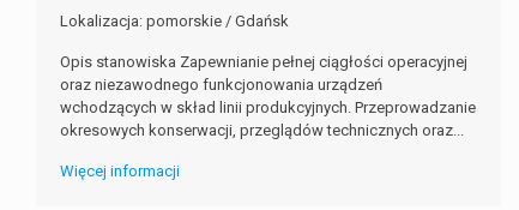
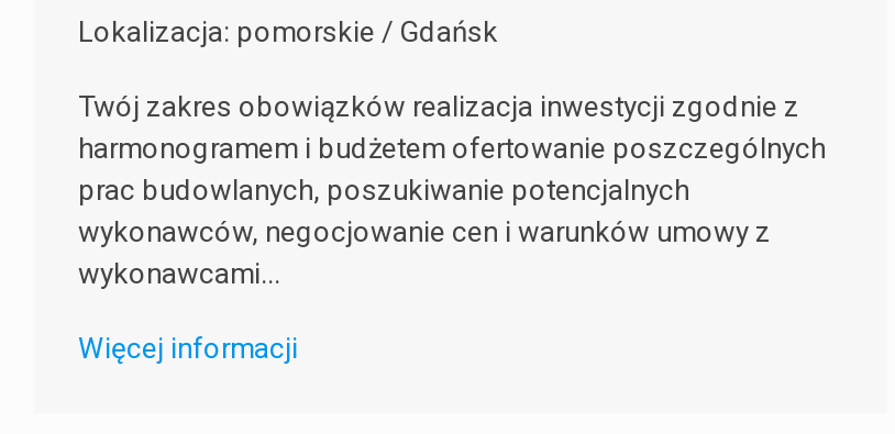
[60,53,476,139] Opis stanowiska Zapewnianie pełnej ciągłości operacyjnej | oraz niezawodnego funkcjonowania urządzeń | wchodzących w skład linii produkcyjnych. Przeprowadzanie | okresowych konserwacji, przeglądów technicznych oraz... -> [78,90,826,290] Twój zakres obowiązków realizacja inwestycji zgodnie z | harmonogramem i budżetem ofertowanie poszczególnych | prac budowlanych, poszukiwanie potencjalnych | wykonawców, negocjowanie cen i warunków umowy z | wykonawcami...

